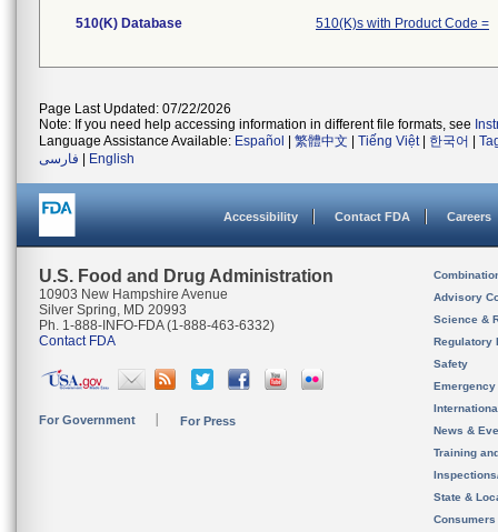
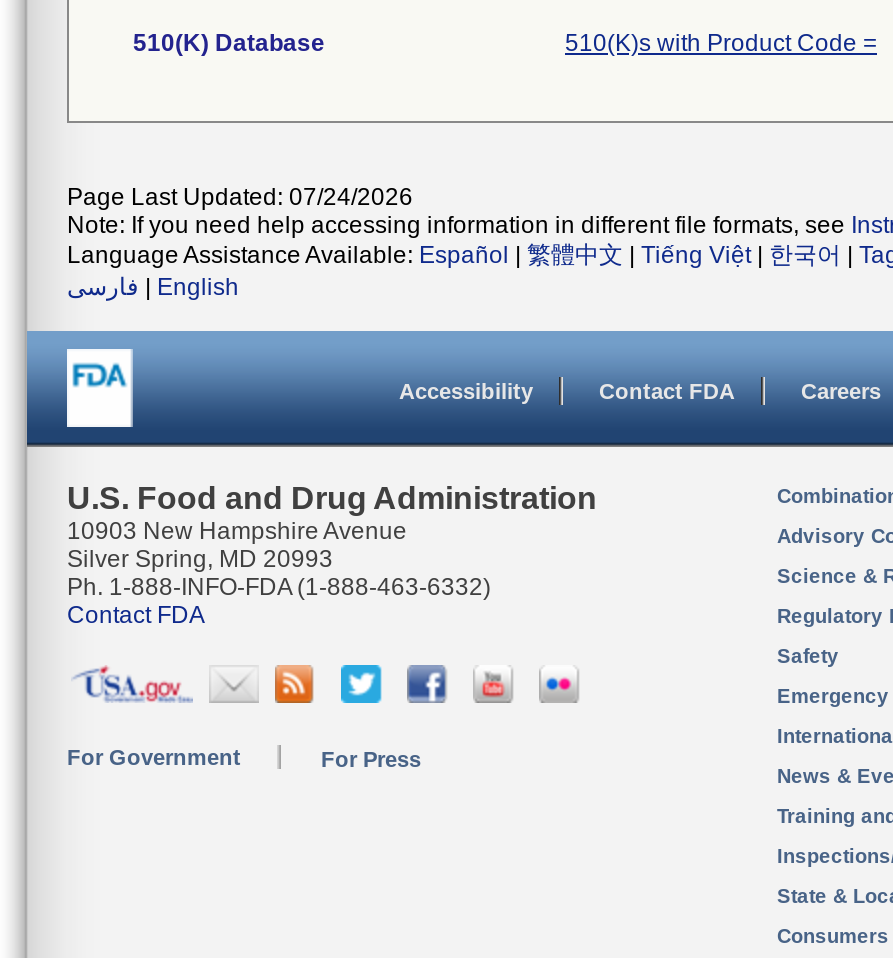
[39,101,231,117] Page Last Updated: 07/22/2026 -> [67,183,413,211] Page Last Updated: 07/24/2026

